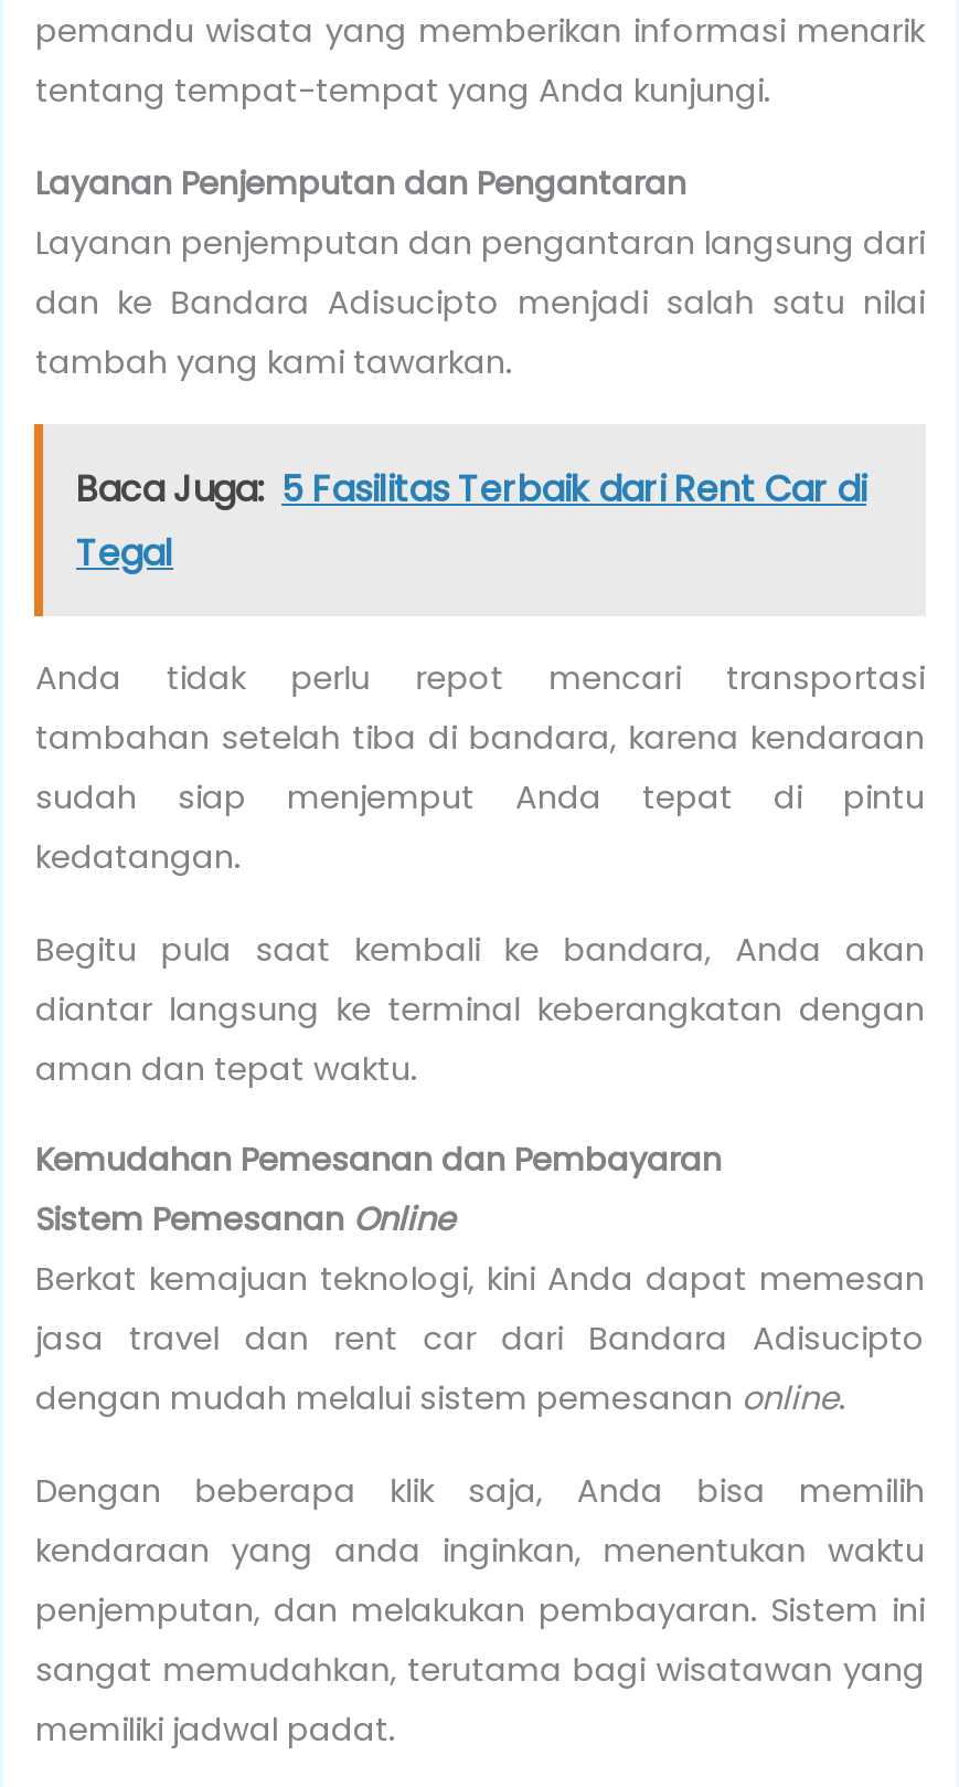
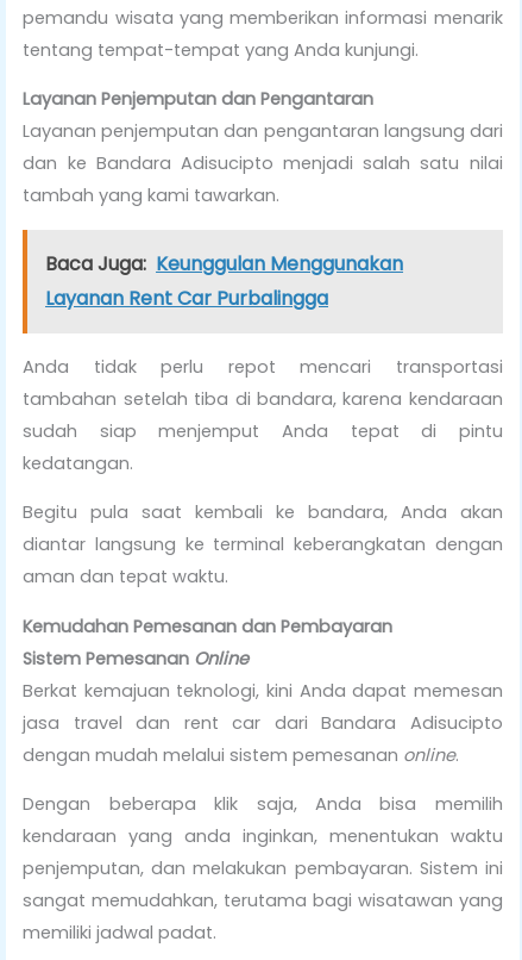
[76,464,866,579] Baca Juga: 5 Fasilitas Terbaik dari Rent Car di | Tegal -> [45,251,403,313] Baca Juga: Keunggulan Menggunakan | Layanan Rent Car Purbalingga

